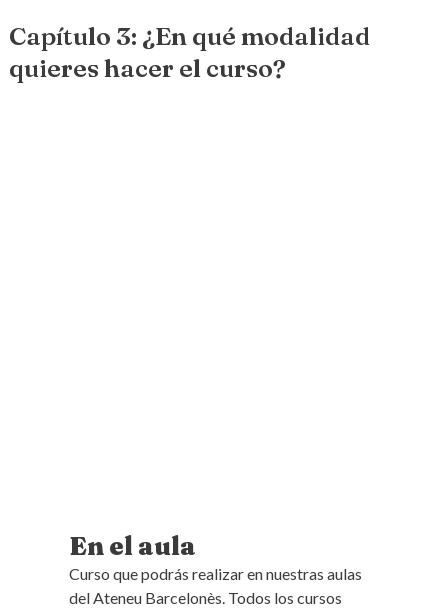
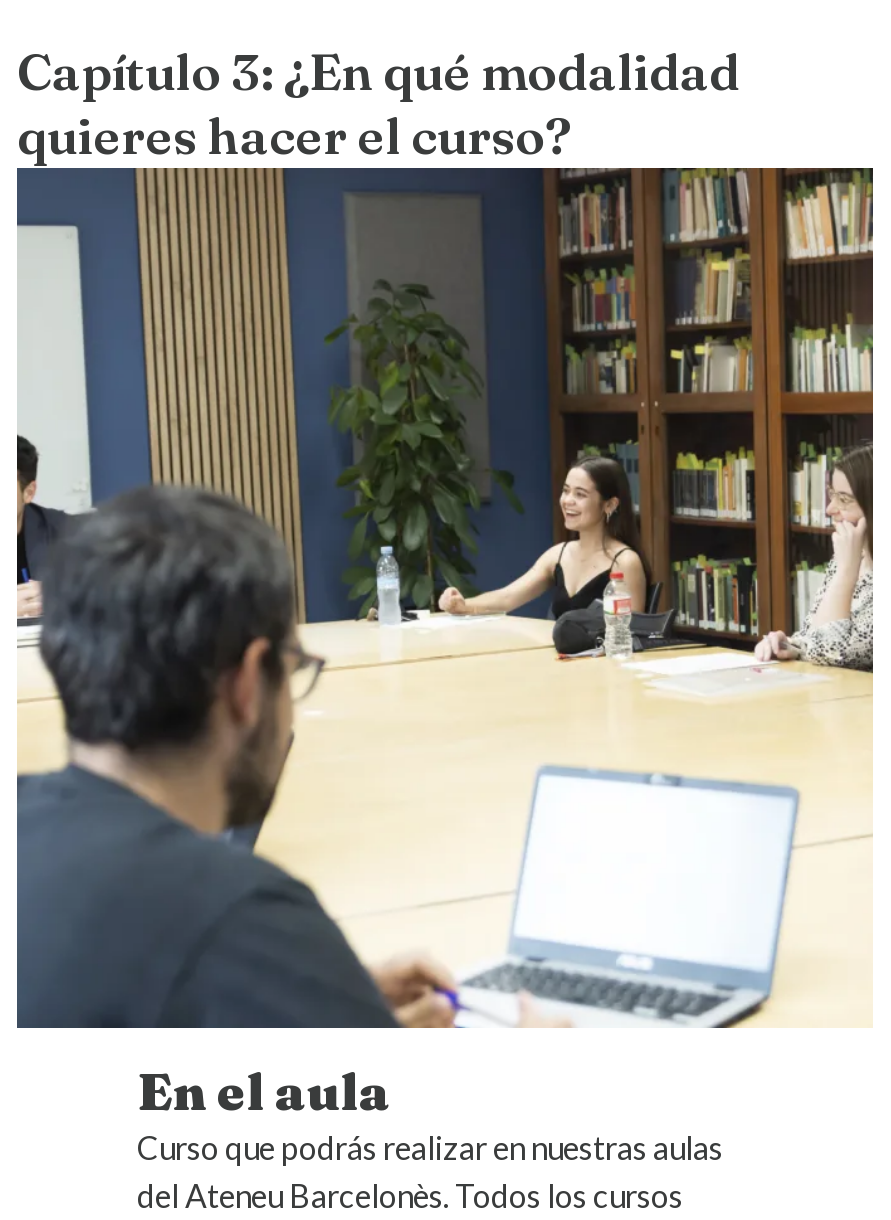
none -> [15,166,875,1030] [image]

